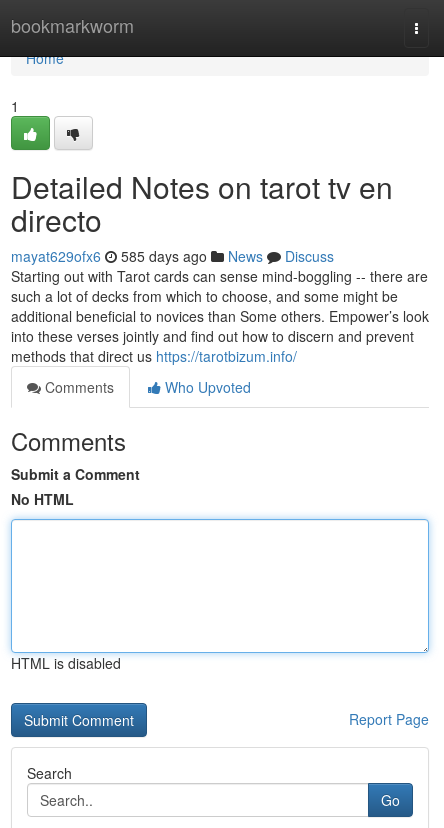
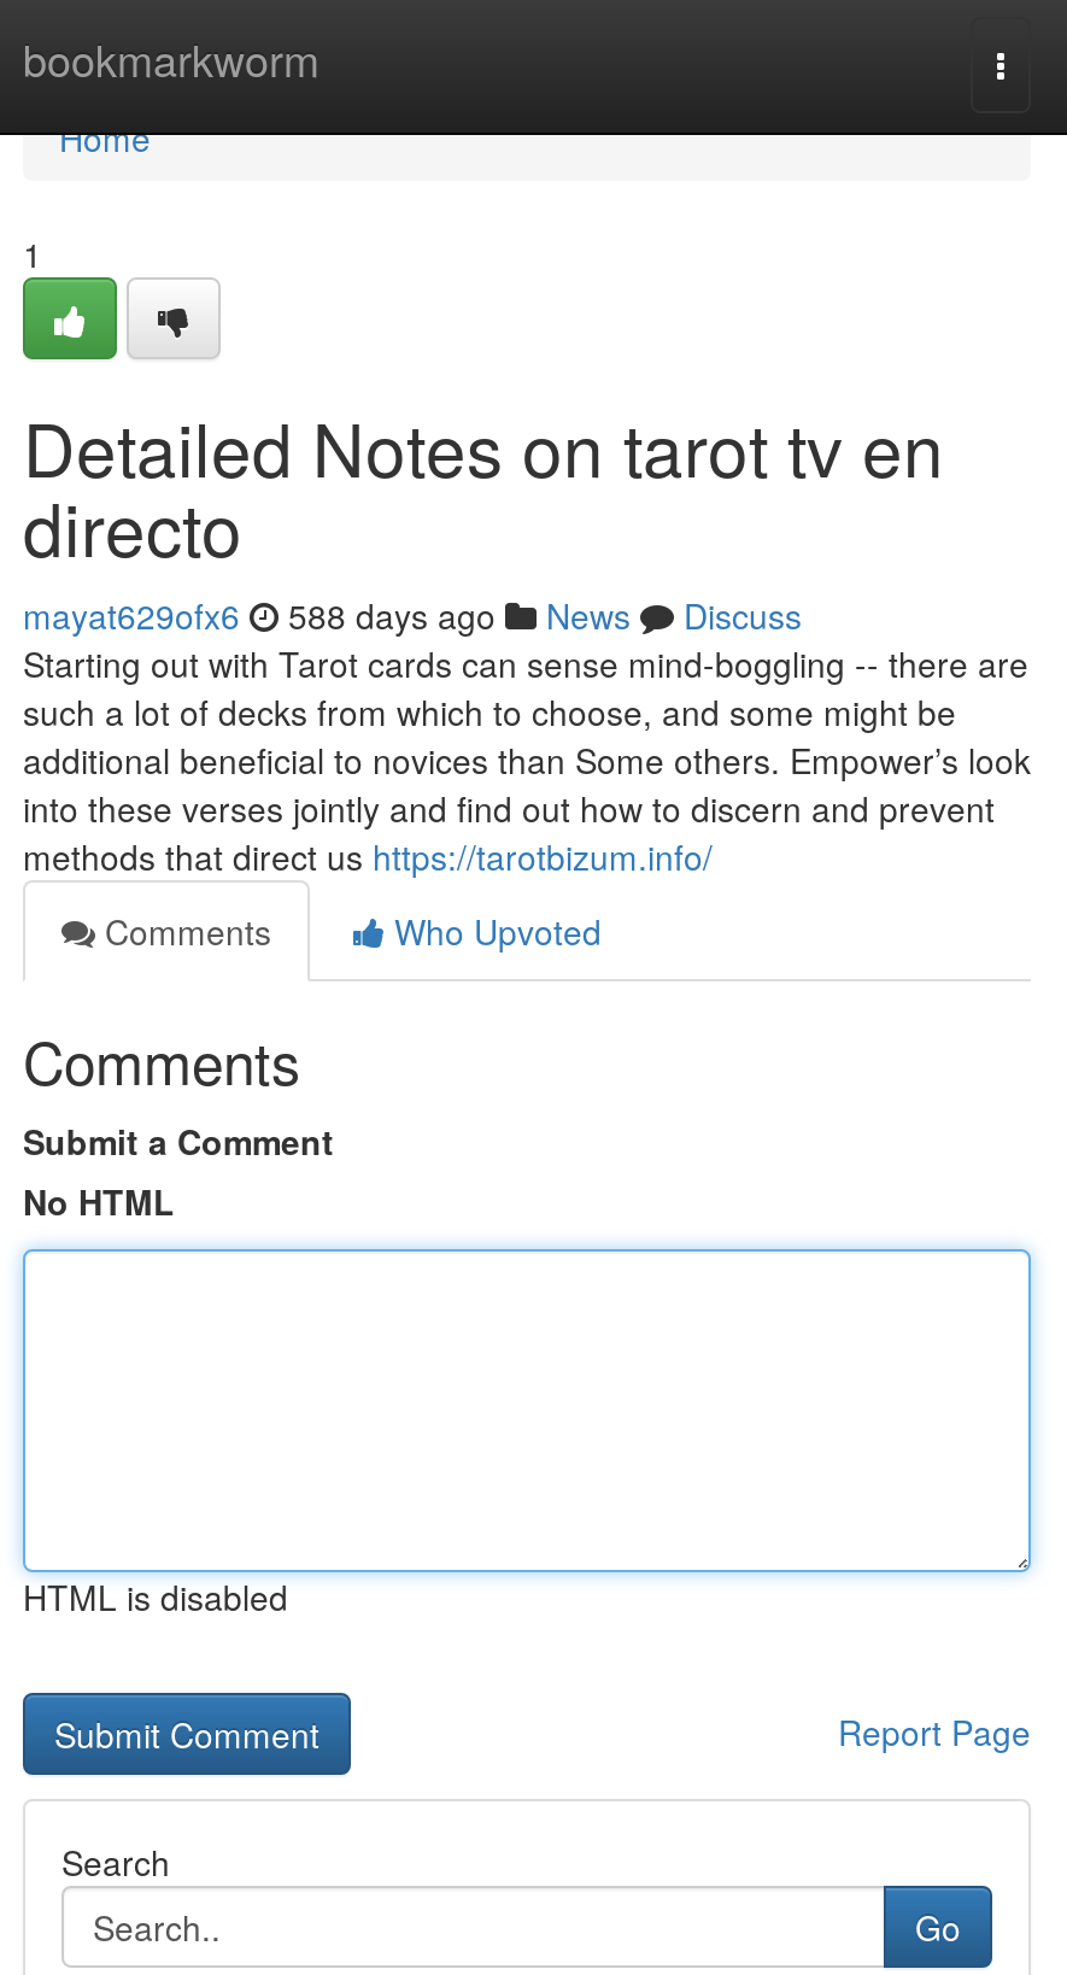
[11,246,334,266] mayat629ofx6 585 days ago News Discuss -> [23,591,802,639] mayat629ofx6 588 days ago News Discuss

